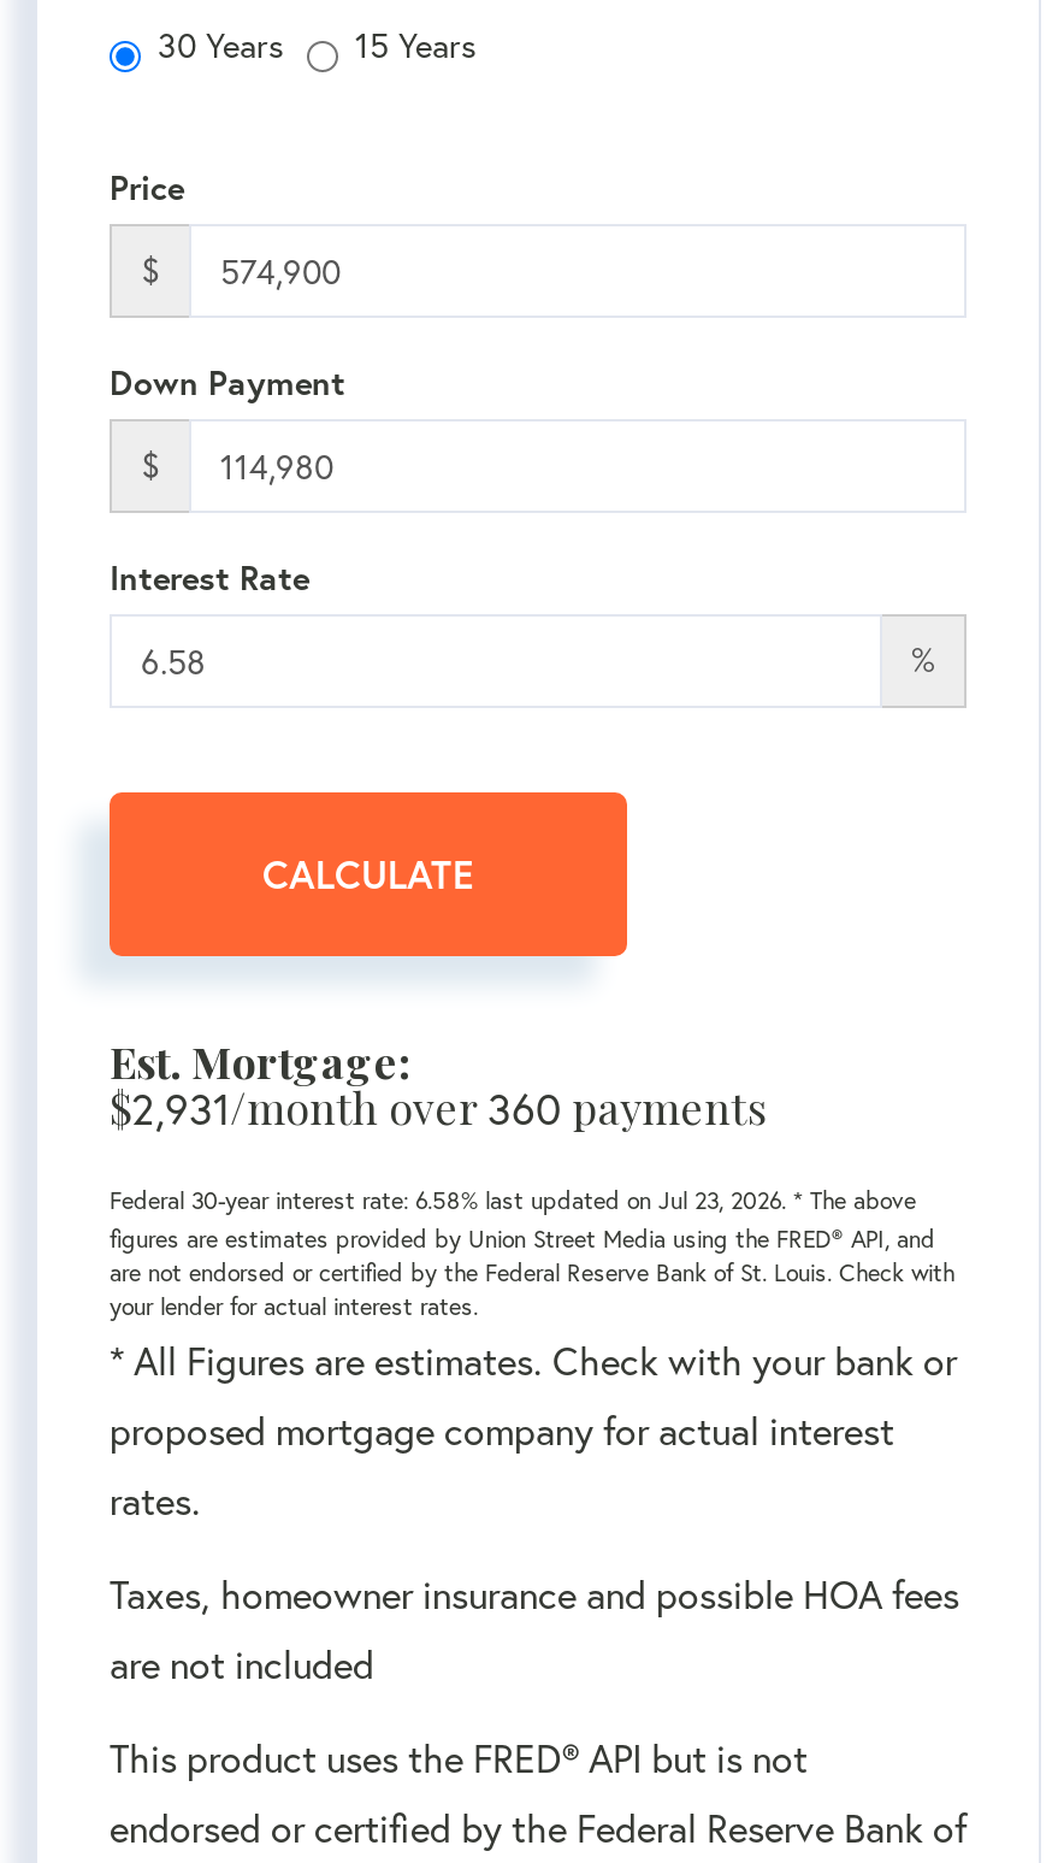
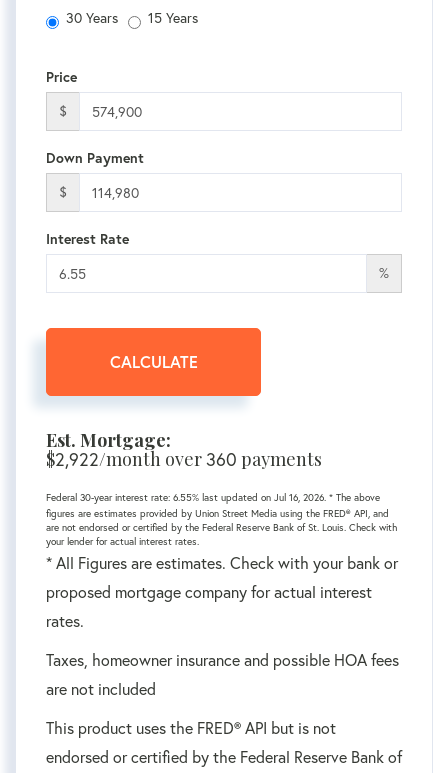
[110,1080,767,1137] $2,931/month over 360 payments -> [46,447,322,471] $2,922/month over 360 payments
[110,1185,916,1217] Federal 30-year interest rate: 6.58% last updated on Jul 23, 2026. * The above -> [46,491,380,504] Federal 30-year interest rate: 6.55% last updated on Jul 16, 2026. * The above

